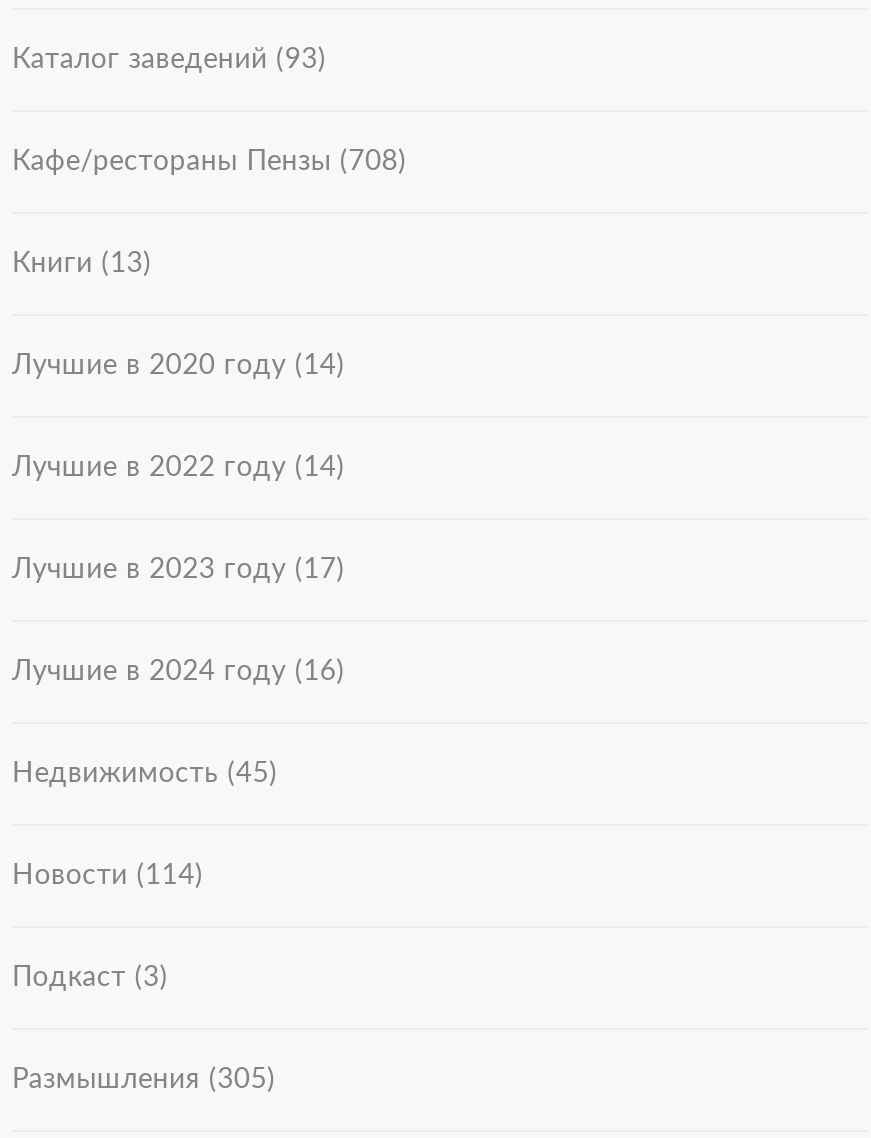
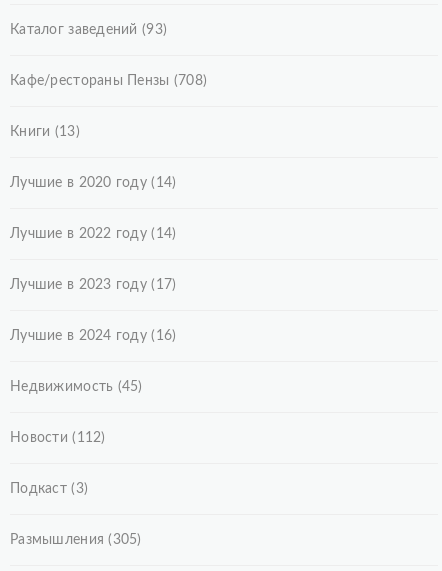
[12,861,203,889] Новости (114) -> [10,431,106,445] Новости (112)

